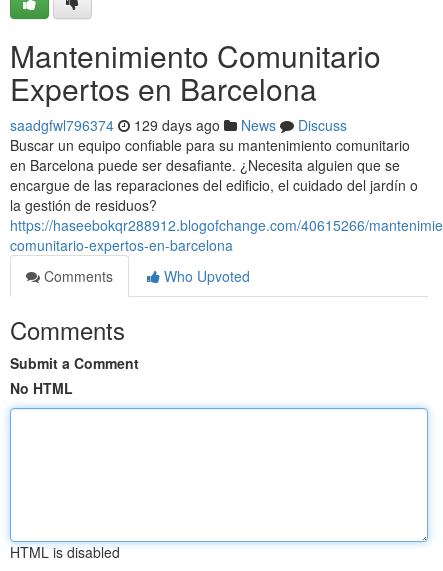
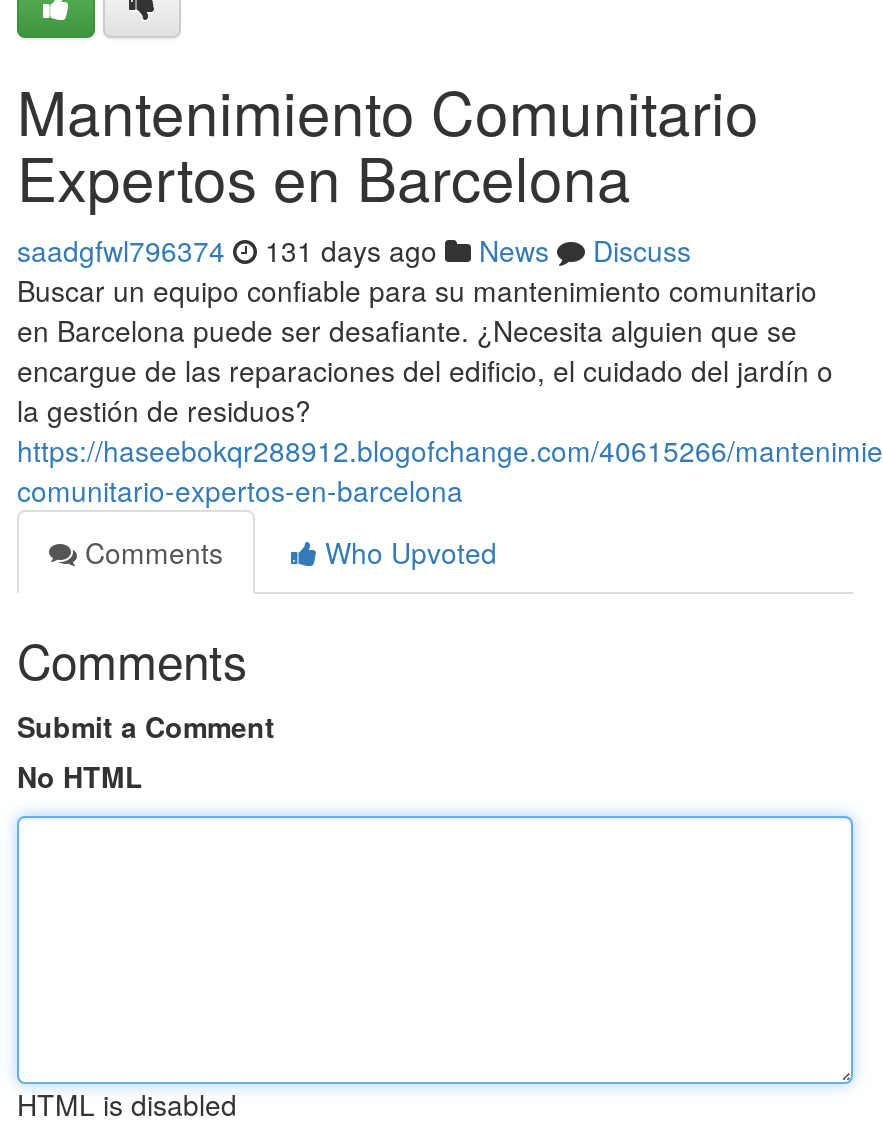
[10,115,347,135] saadgfwl796374 129 days ago News Discuss -> [17,230,691,270] saadgfwl796374 131 days ago News Discuss

